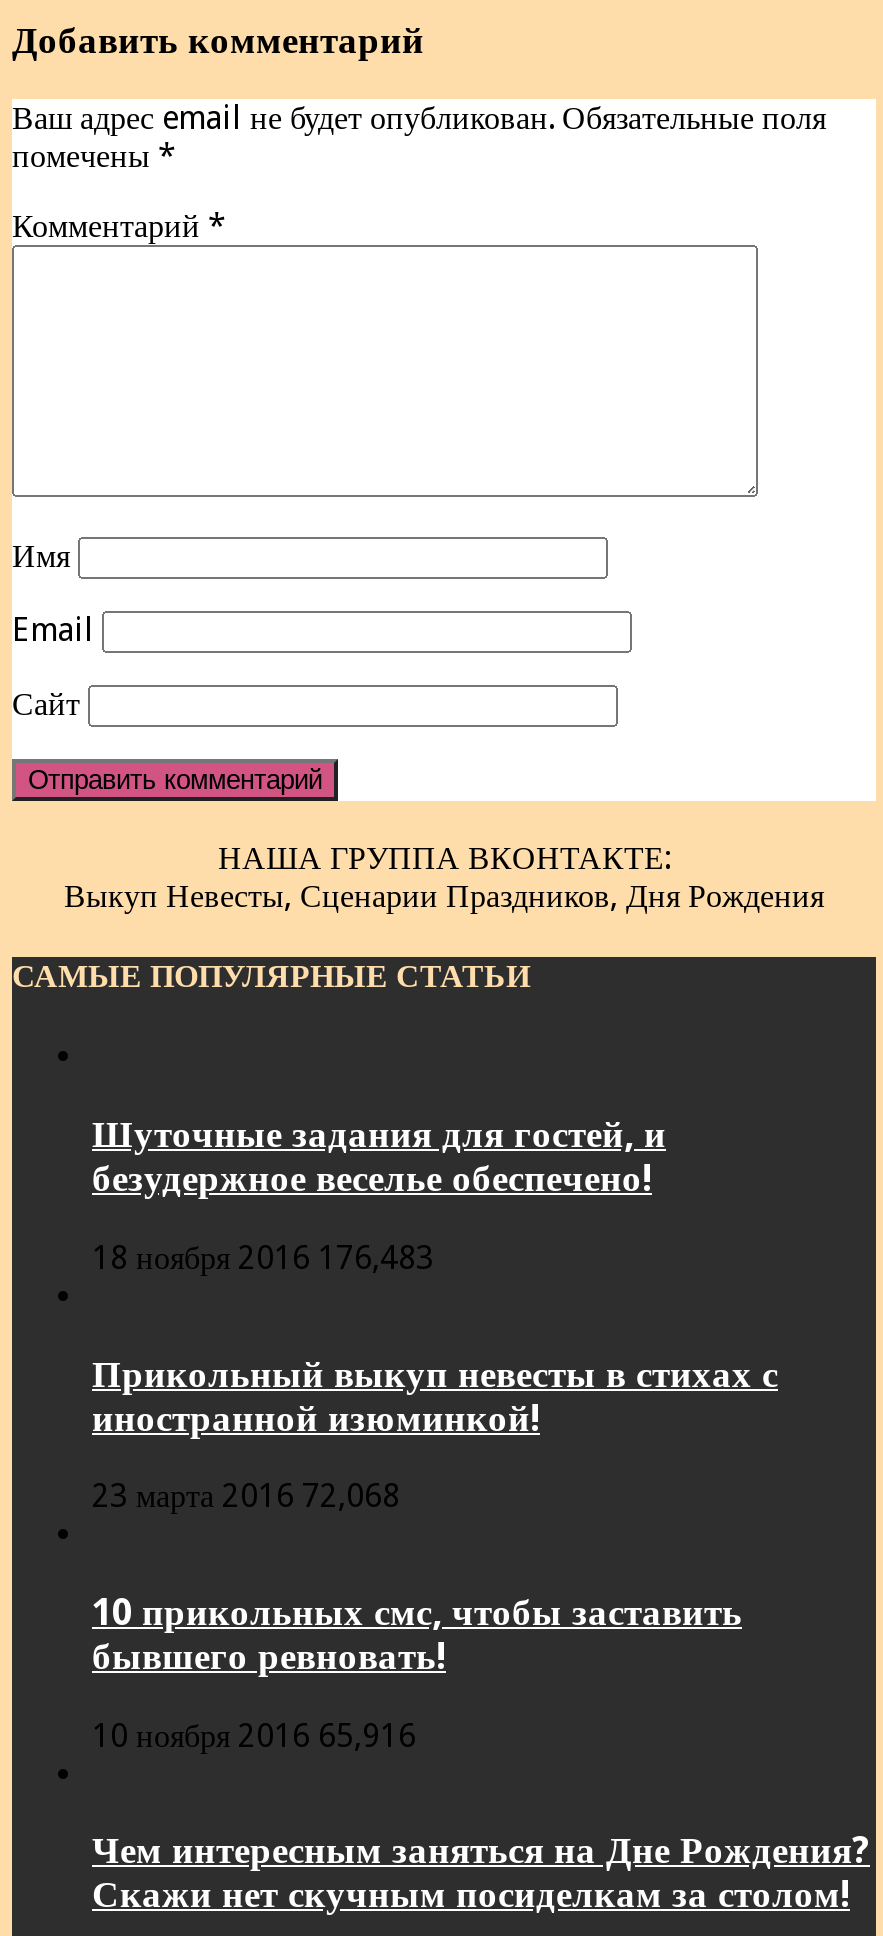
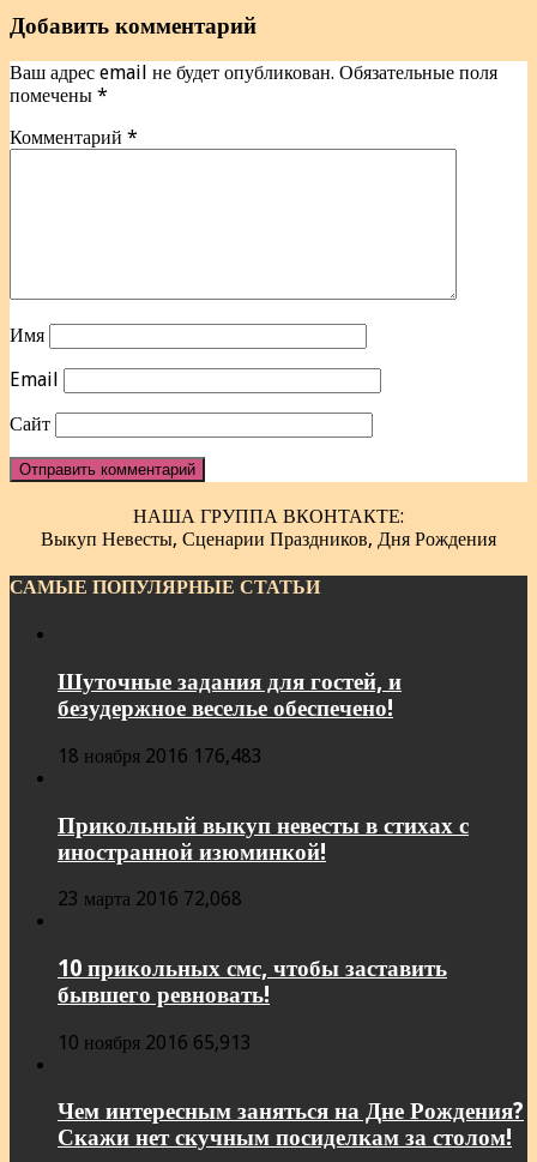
[92,1716,416,1754] 10 ноября 2016 65,916 -> [58,1031,252,1054] 10 ноября 2016 65,913

